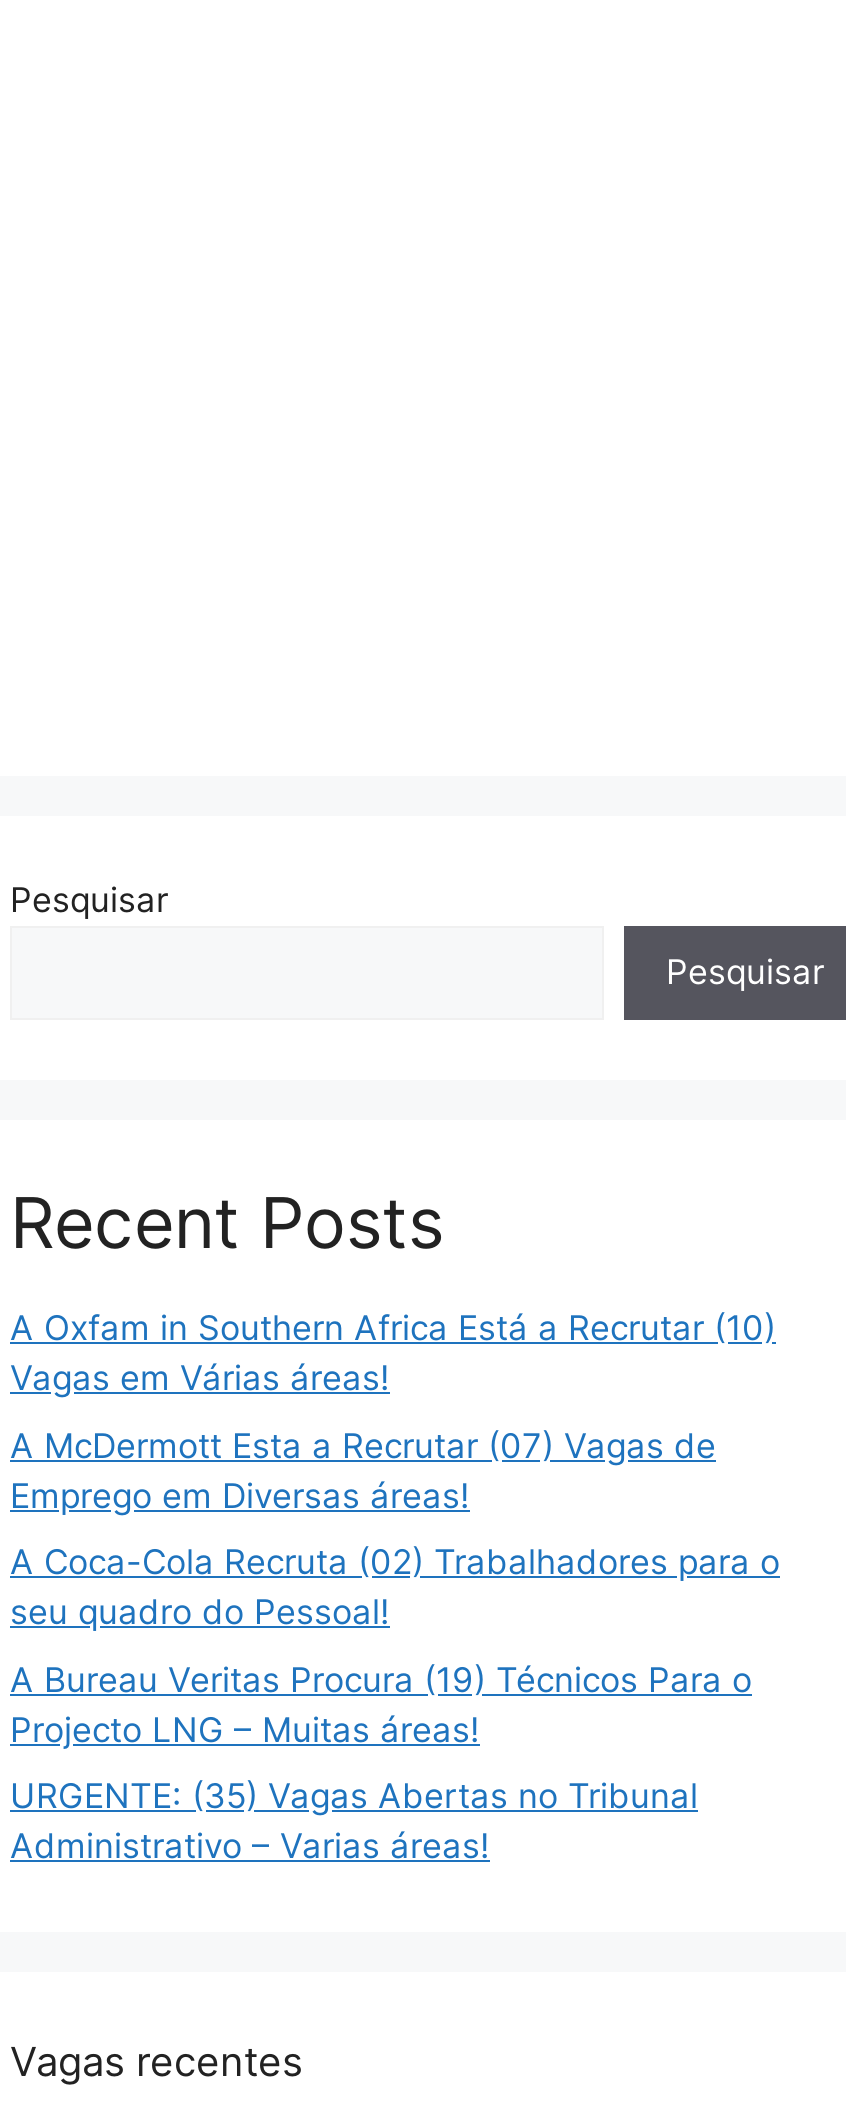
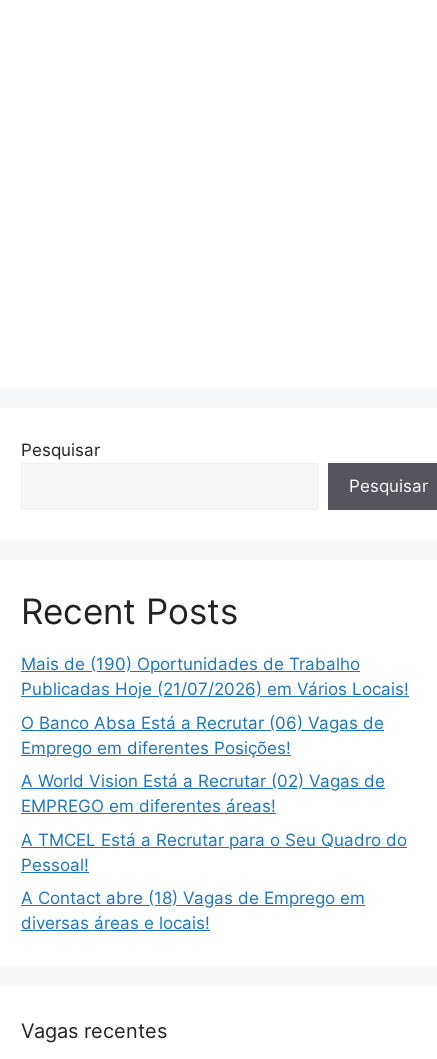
[10,1309,776,1399] A Oxfam in Southern Africa Está a Recrutar (10) | Vagas em Várias áreas! -> [21,654,409,699] Mais de (190) Oportunidades de Trabalho | Publicadas Hoje (21/07/2026) em Vários Locais!
[10,1426,716,1516] A McDermott Esta a Recrutar (07) Vagas de | Emprego em Diversas áreas! -> [21,713,384,758] O Banco Absa Está a Recrutar (06) Vagas de | Emprego em diferentes Posições!
[10,1543,780,1633] A Coca-Cola Recruta (02) Trabalhadores para o | seu quadro do Pessoal! -> [21,771,385,816] A World Vision Está a Recrutar (02) Vagas de | EMPREGO em diferentes áreas!
[10,1660,752,1750] A Bureau Veritas Procura (19) Técnicos Para o | Projecto LNG – Muitas áreas! -> [21,830,407,875] A TMCEL Está a Recrutar para o Seu Quadro do | Pessoal!
[10,1777,698,1867] URGENTE: (35) Vagas Abertas no Tribunal | Administrativo – Varias áreas! -> [21,888,365,933] A Contact abre (18) Vagas de Emprego em | diversas áreas e locais!

